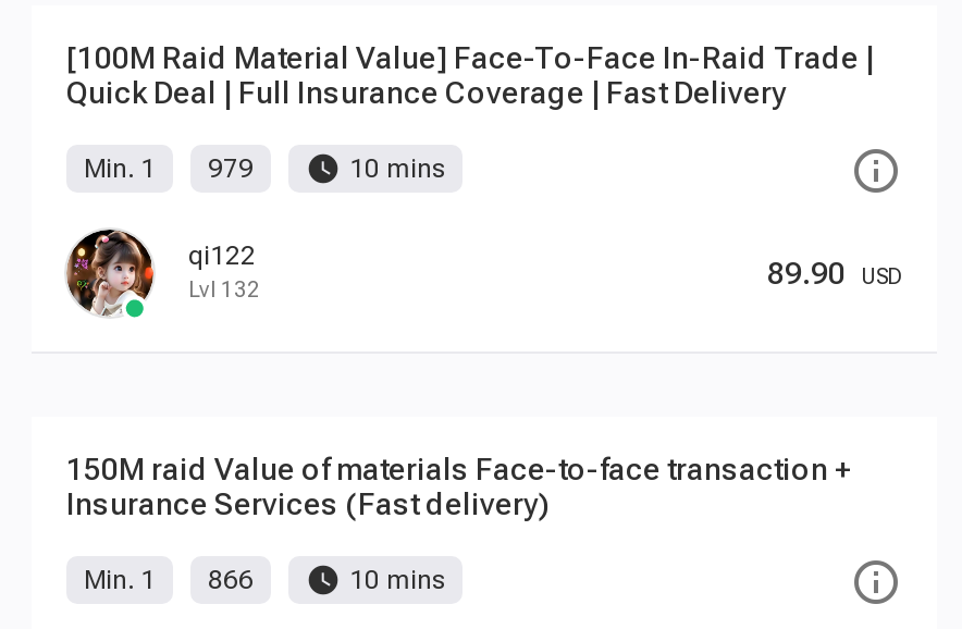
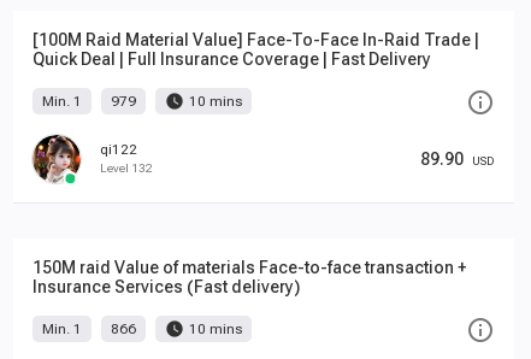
[188,277,260,301] Lvl 132 -> [100,161,153,175] Level 132

